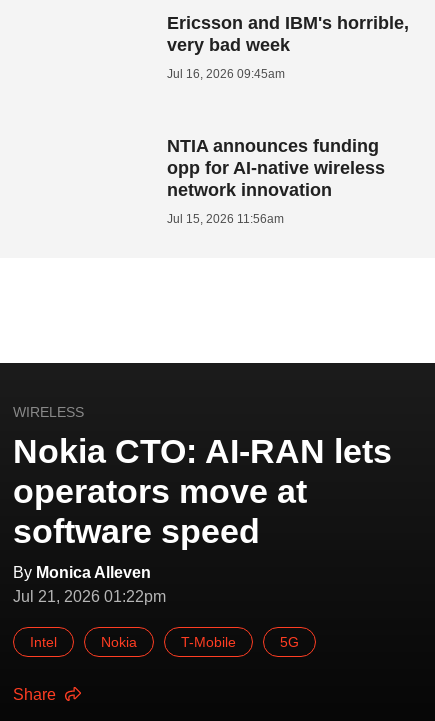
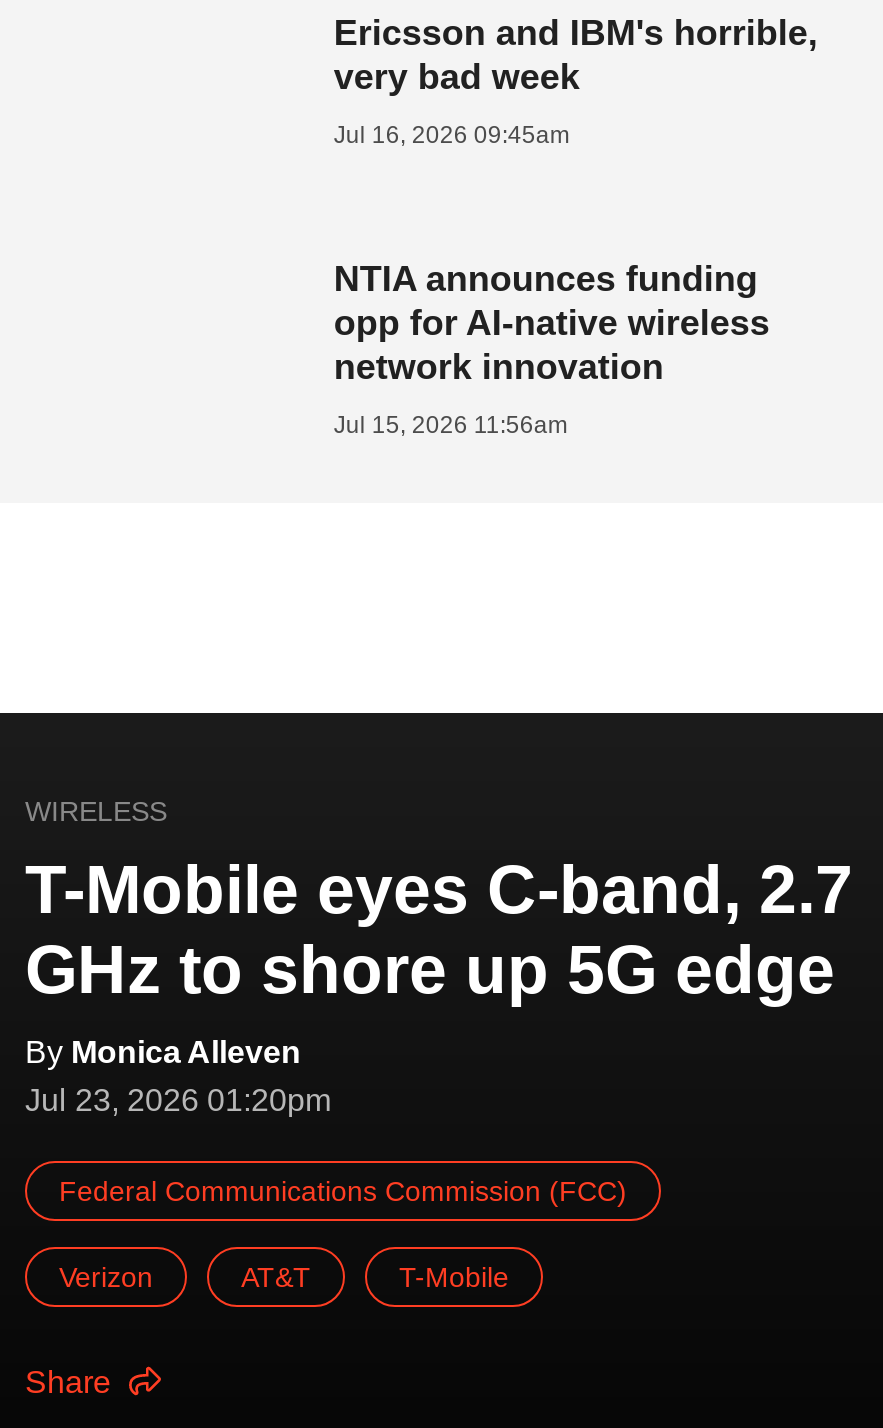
[13,432,392,550] Nokia CTO: AI-RAN lets | operators move at | software speed -> [25,850,853,1006] T-Mobile eyes C-band, 2.7 | GHz to shore up 5G edge
moved [13,564,151,581] -> [25,1034,301,1068]: By Monica Alleven
[13,588,166,650] Jul 21, 2026 01:22pm | Intel | Nokia -> [25,1082,627,1292] Jul 23, 2026 01:20pm | Federal Communications Commission (FCC) | Verizon | AT&T
[280,634,299,650] 5G -> none

